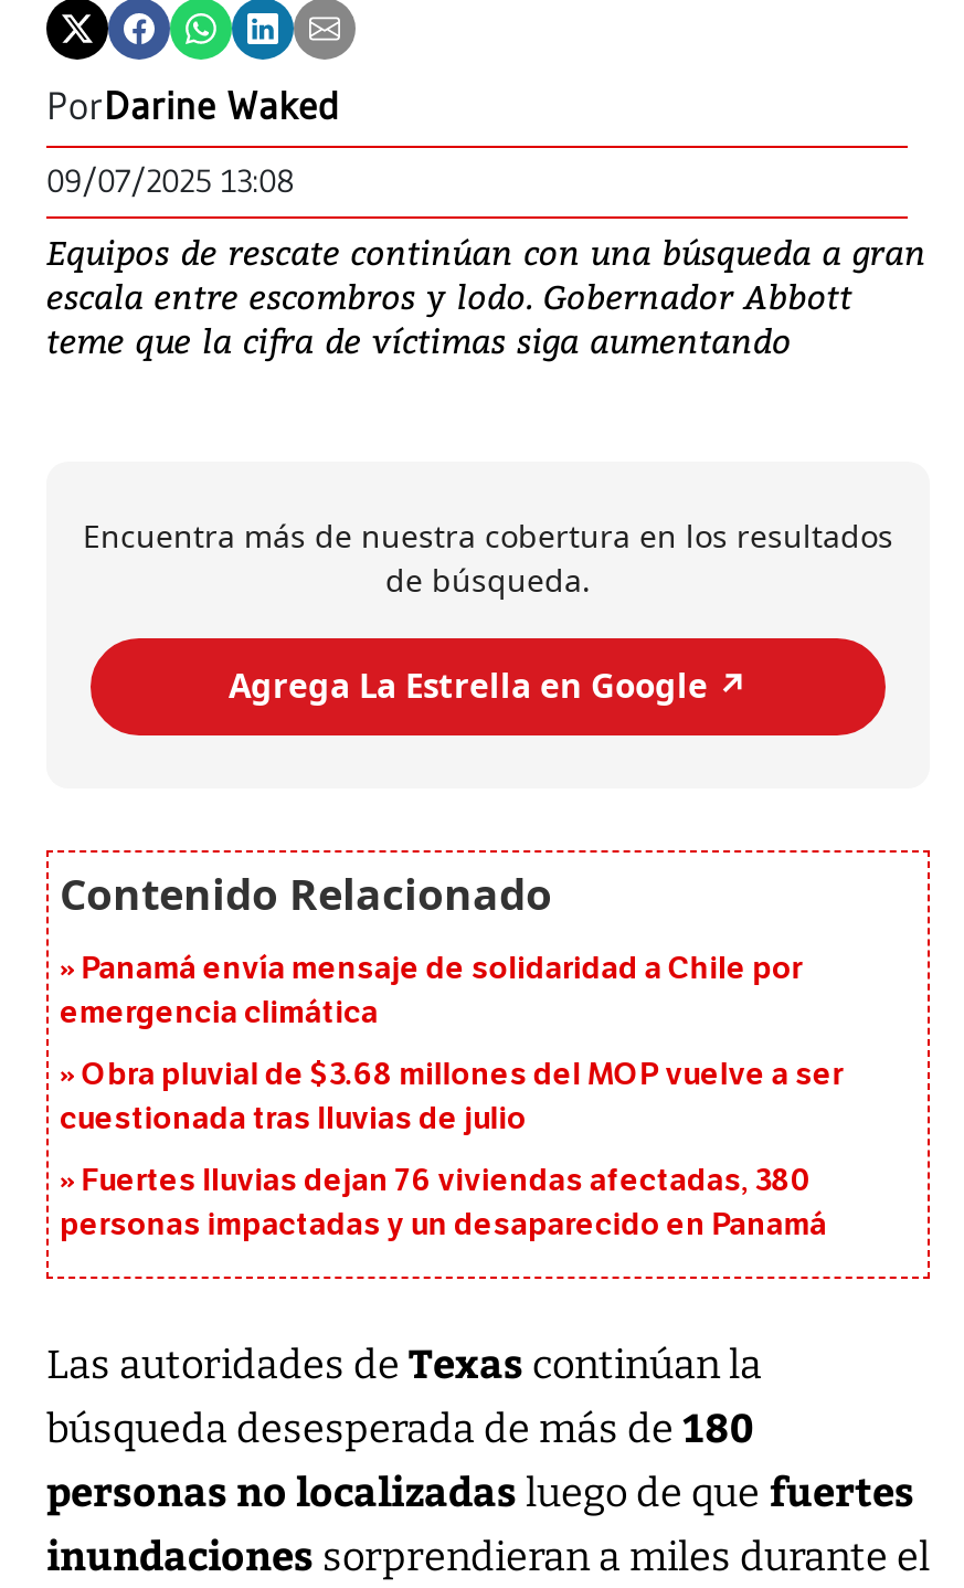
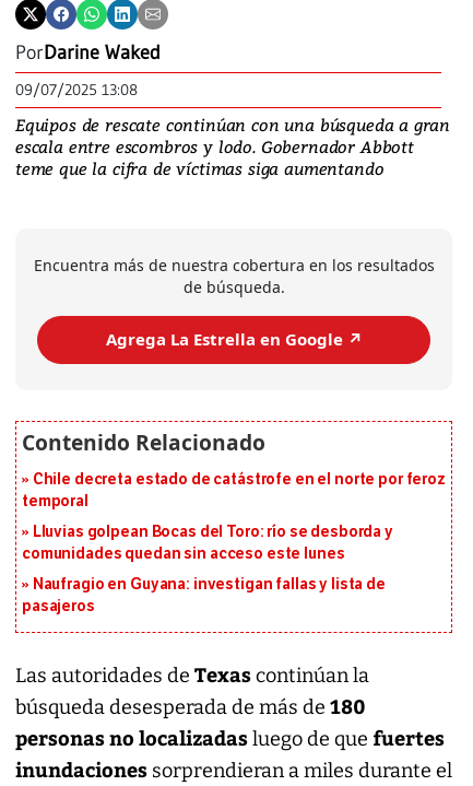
[60,949,802,1030] Panamá envía mensaje de solidaridad a Chile por | emergencia climática -> [22,470,446,510] Chile decreta estado de catástrofe en el norte por feroz | temporal
[60,1055,843,1136] Obra pluvial de $3.68 millones del MOP vuelve a ser | cuestionada tras lluvias de julio -> [22,522,393,562] Lluvias golpean Bocas del Toro: río se desborda y | comunidades quedan sin acceso este lunes
[60,1161,827,1242] Fuertes lluvias dejan 76 viviendas afectadas, 380 | personas impactadas y un desaparecido en Panamá -> [22,574,386,615] Naufragio en Guyana: investigan fallas y lista de | pasajeros

